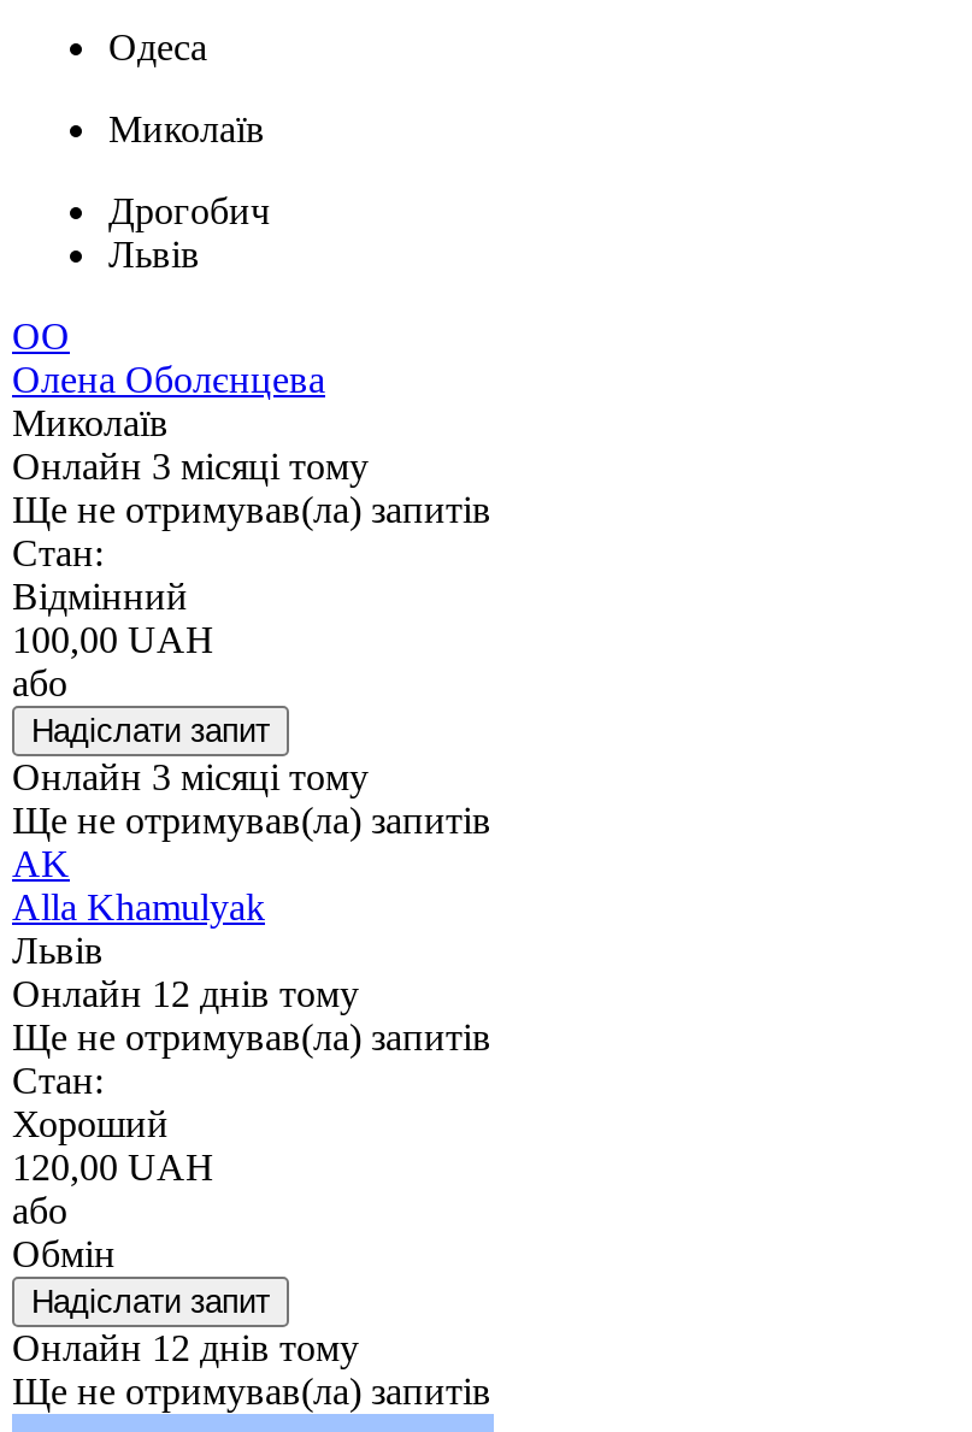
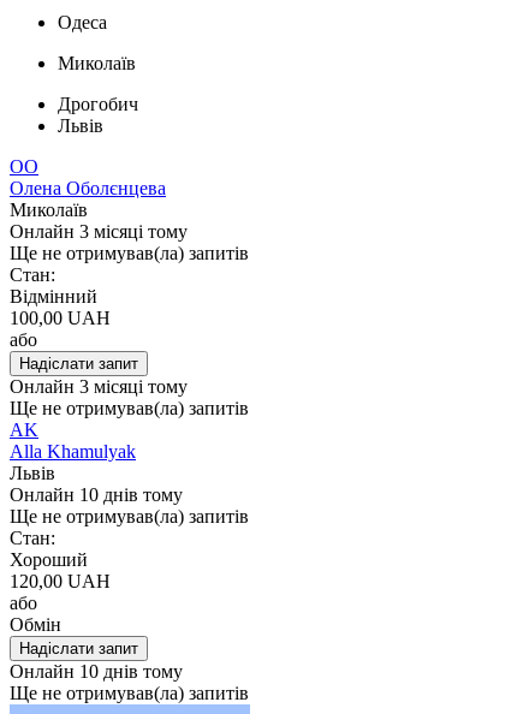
[12,974,359,1015] Онлайн 12 днів тому -> [10,485,183,505] Онлайн 10 днів тому
[12,1328,359,1369] Онлайн12 днів тому -> [10,661,183,682] Онлайн10 днів тому

